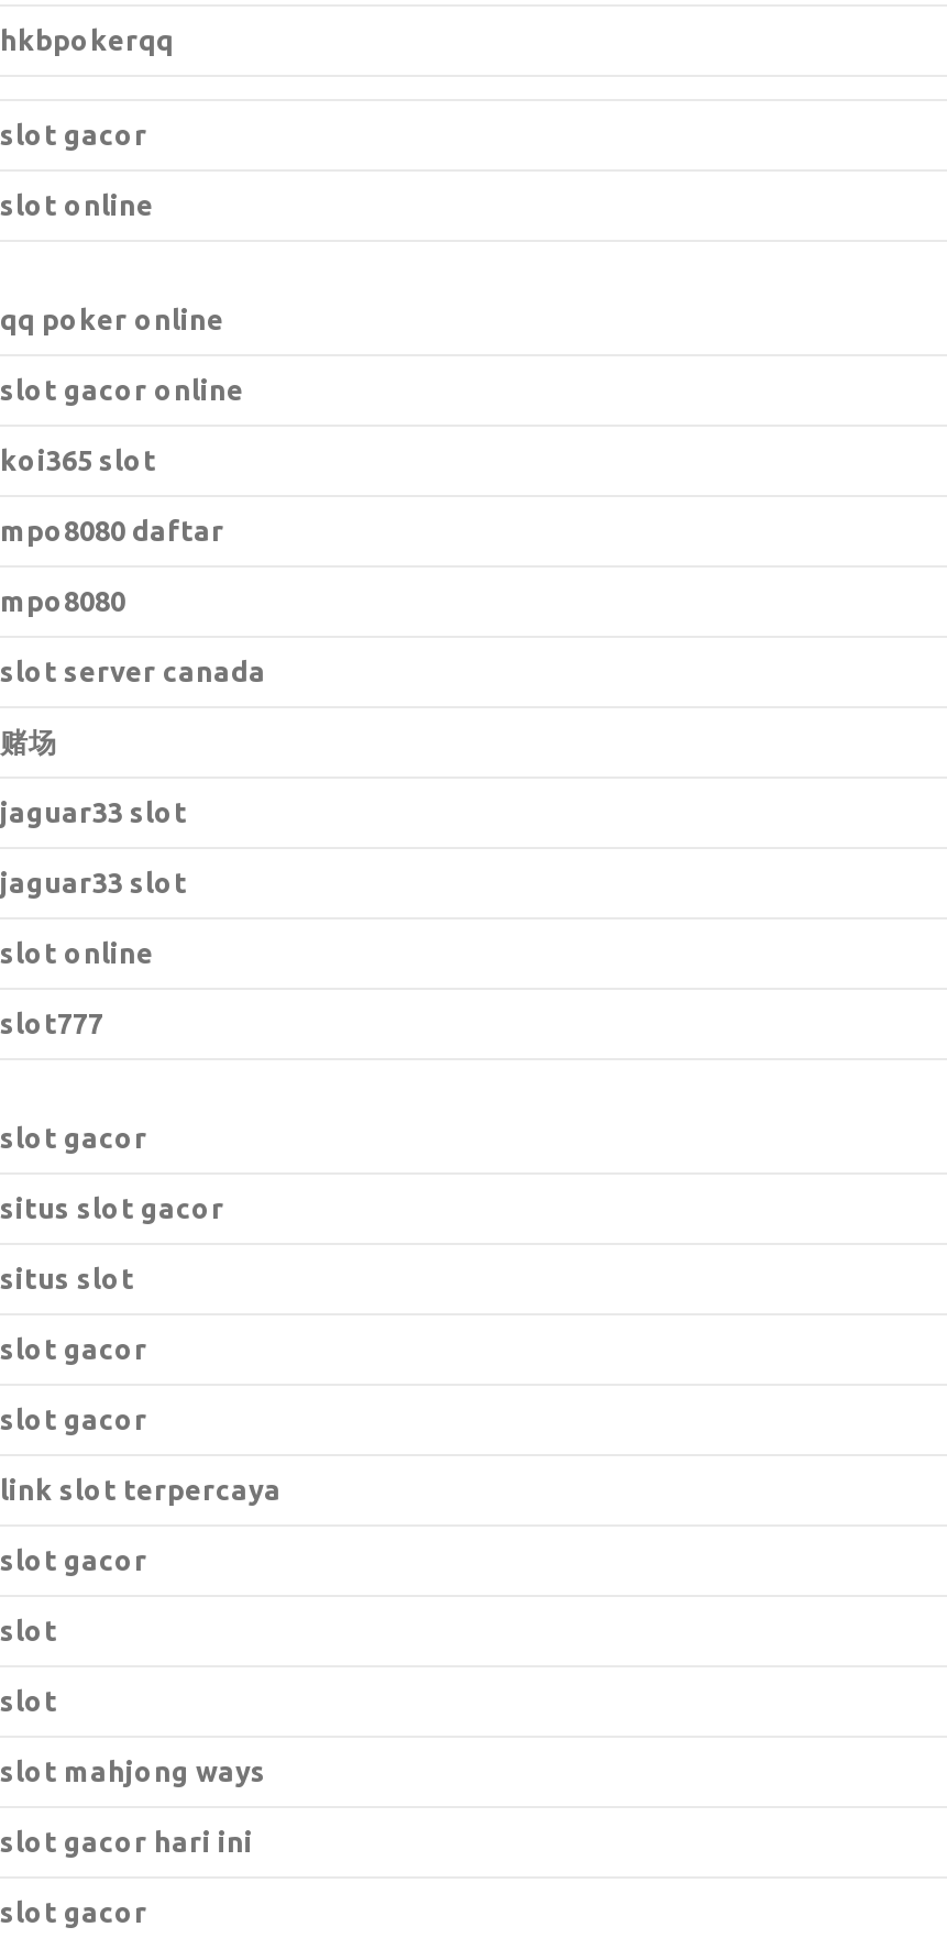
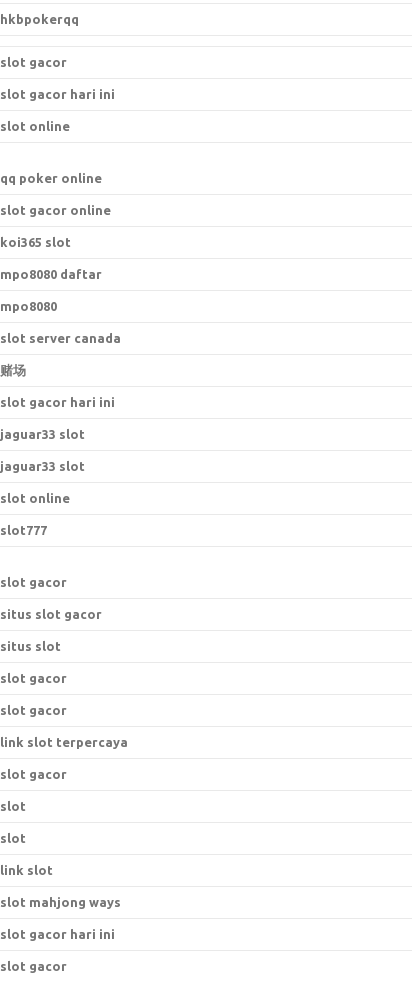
none -> [0,87,115,101] slot gacor hari ini
none -> [0,395,115,409] slot gacor hari ini
none -> [0,863,53,877] link slot

